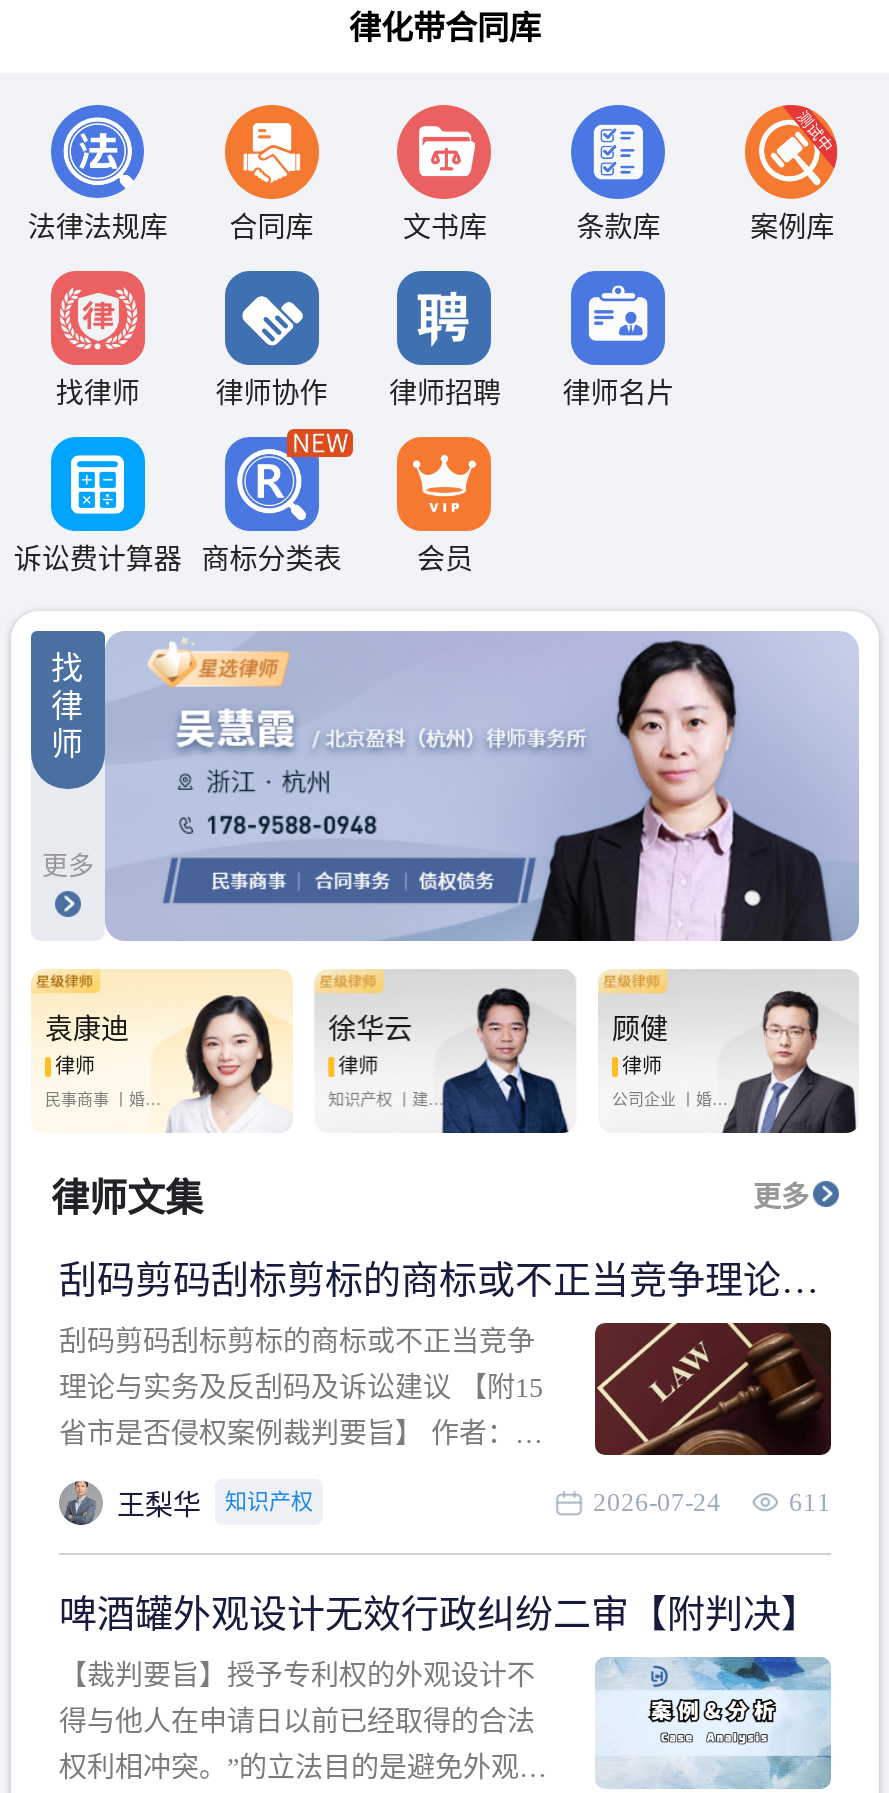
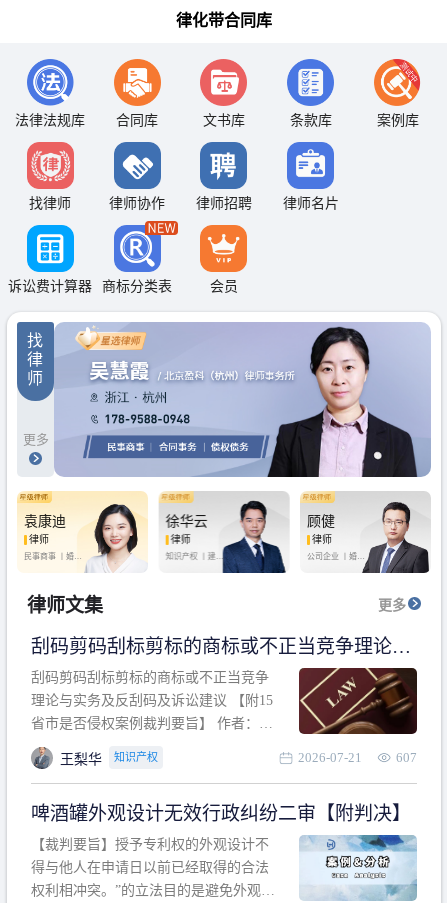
[593,1486,721,1516] 2026-07-24 -> [298,749,362,764] 2026-07-21
[789,1486,831,1516] 611 -> [396,749,417,764] 607

